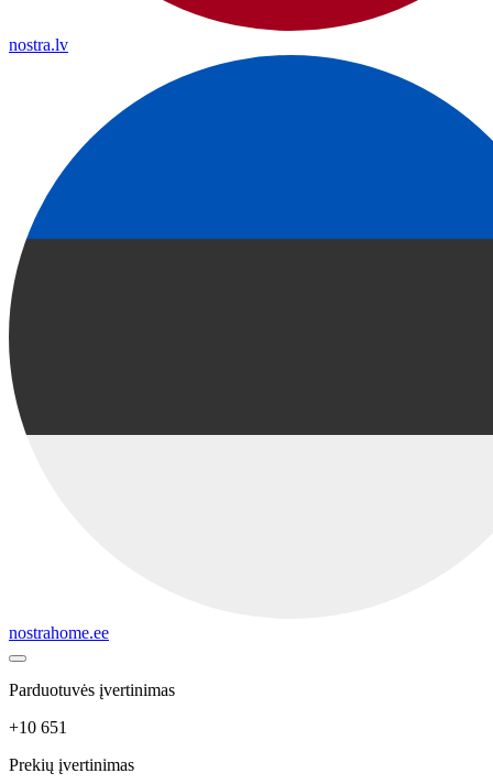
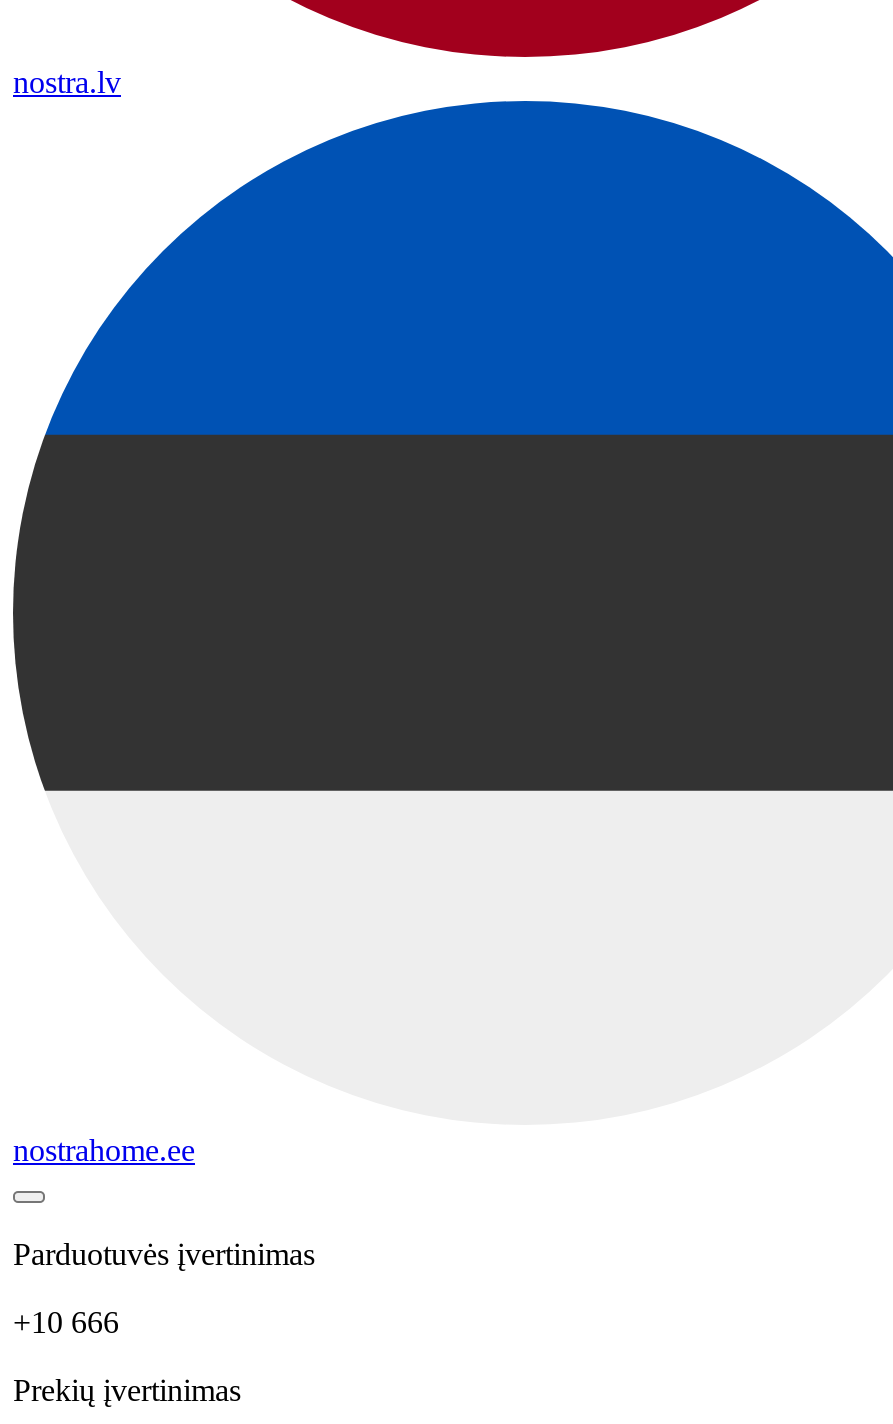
[9,718,67,737] +10 651 -> [13,1304,119,1338] +10 666

